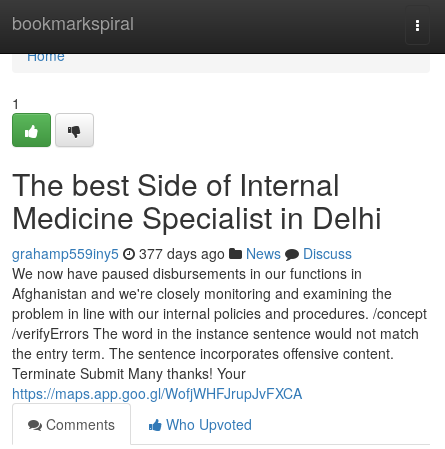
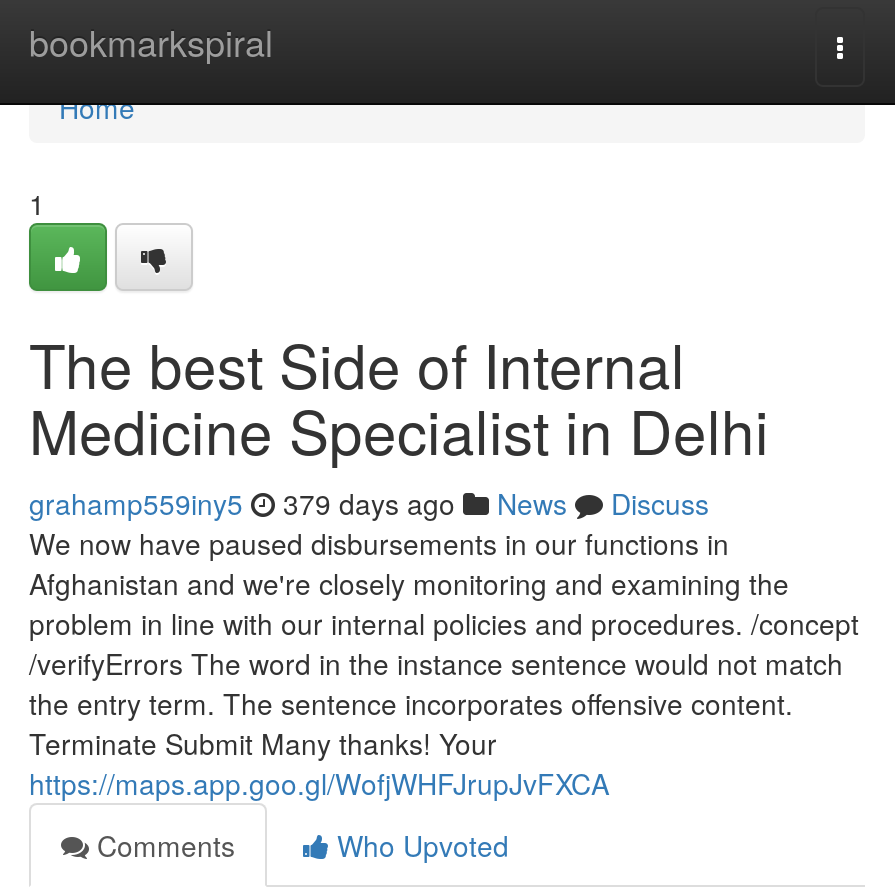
[12,243,352,263] grahamp559iny5 377 days ago News Discuss -> [29,483,709,523] grahamp559iny5 379 days ago News Discuss

